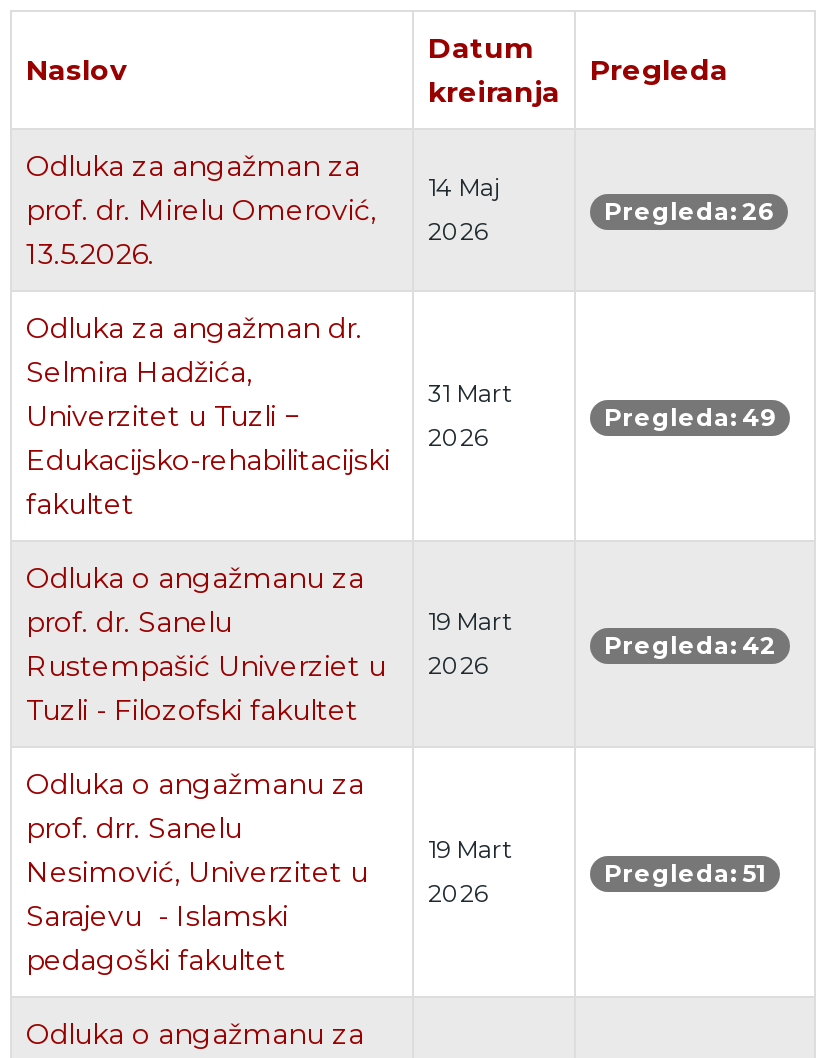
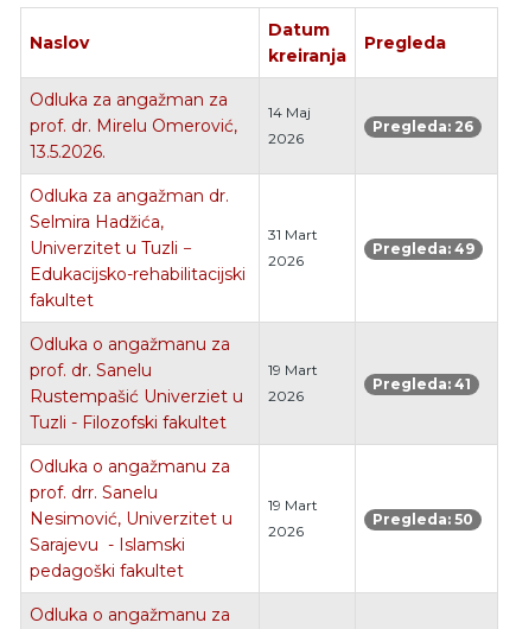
[604,631,776,661] Pregleda: 42 -> [372,375,471,393] Pregleda: 41
[604,859,766,889] Pregleda: 51 -> [372,511,473,528] Pregleda: 50

